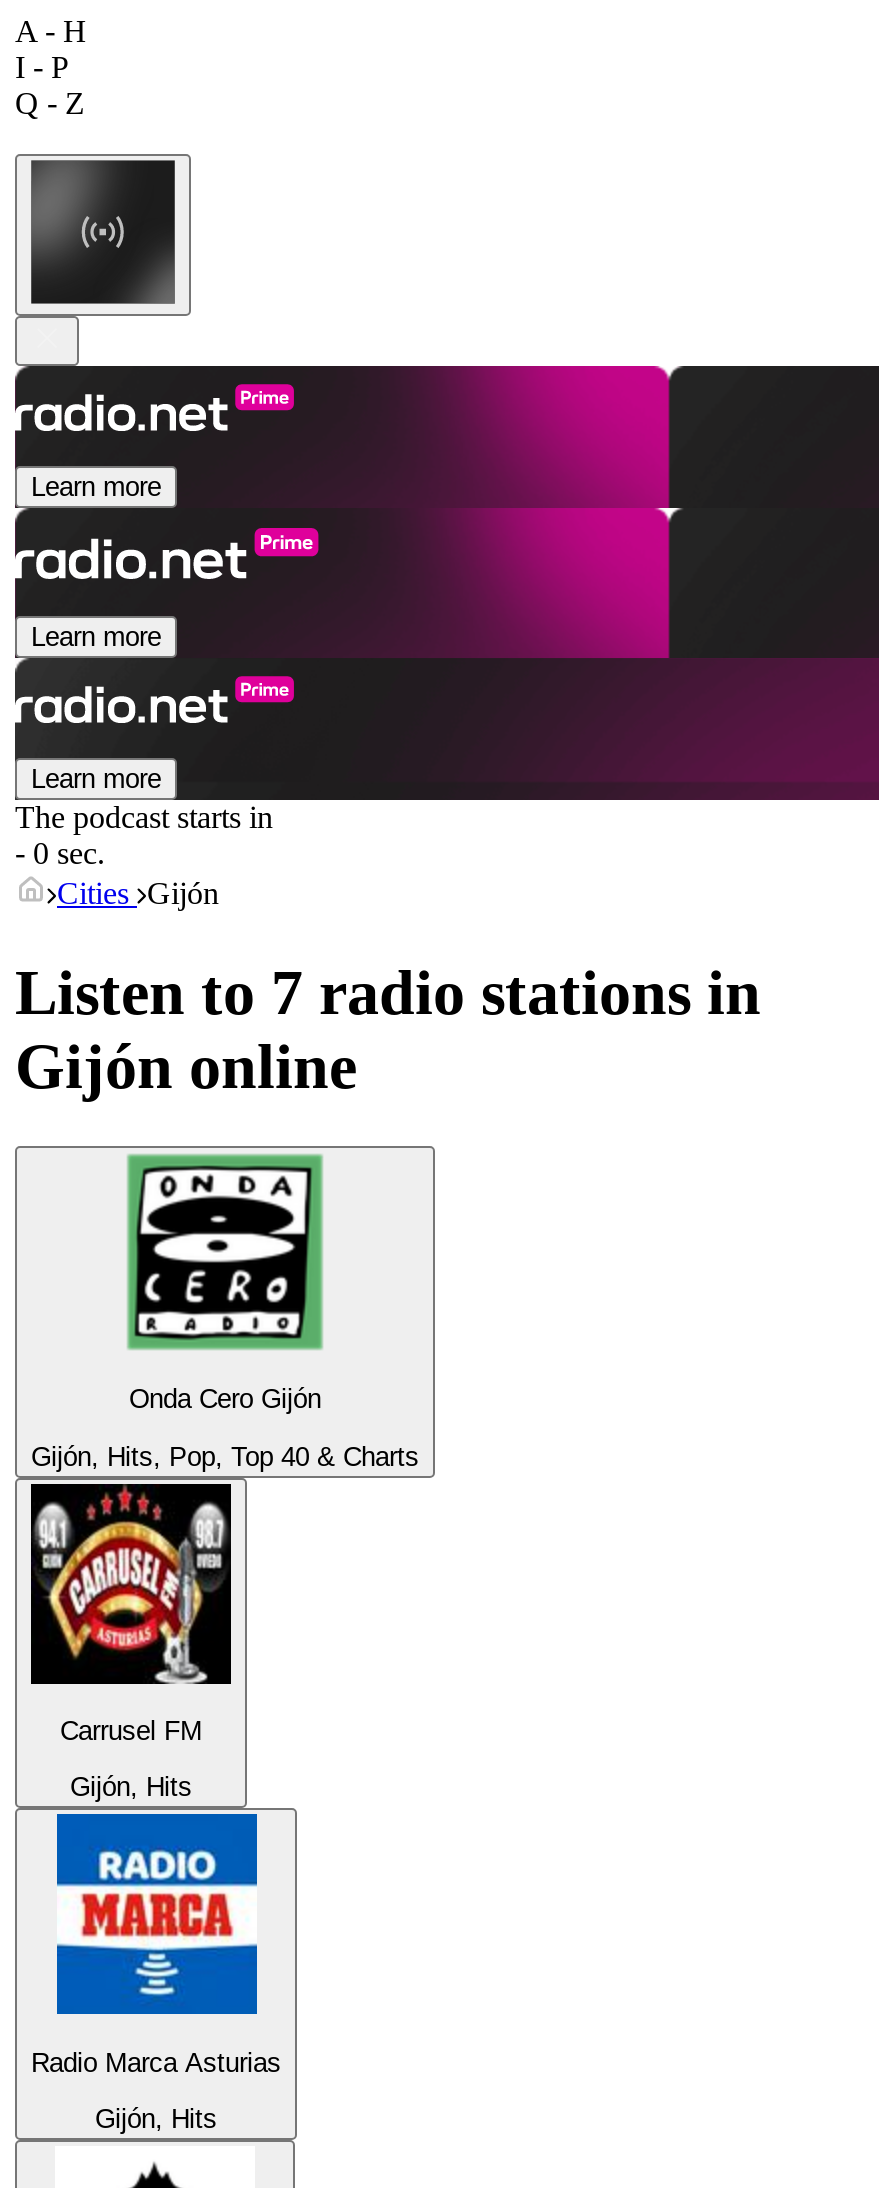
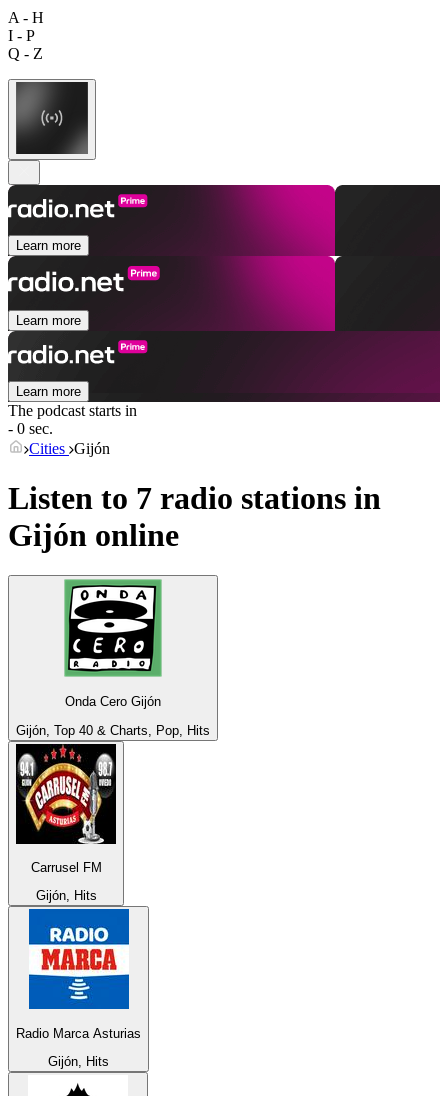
[31,1441,419,1471] Gijón, Hits, Pop, Top 40 & Charts -> [16,723,210,738] Gijón, Top 40 & Charts, Pop, Hits

